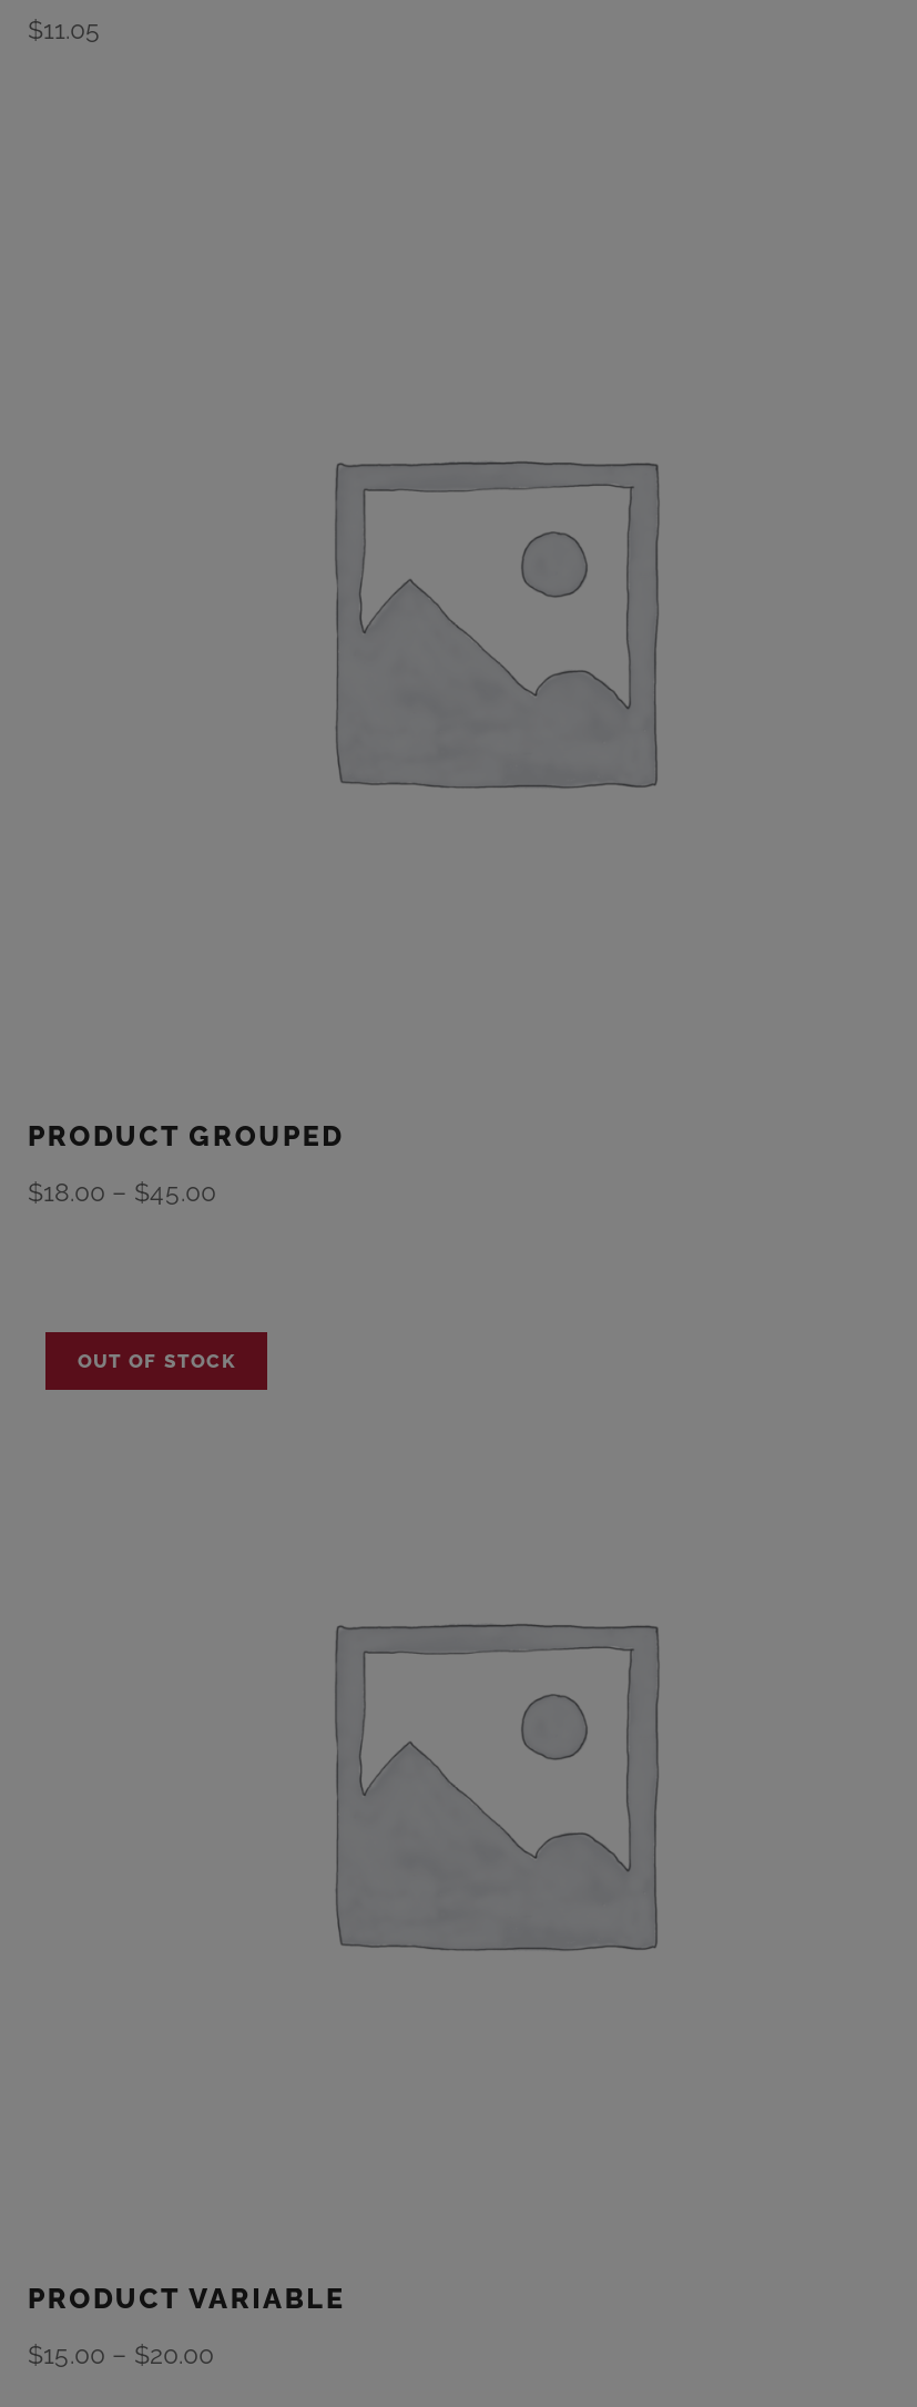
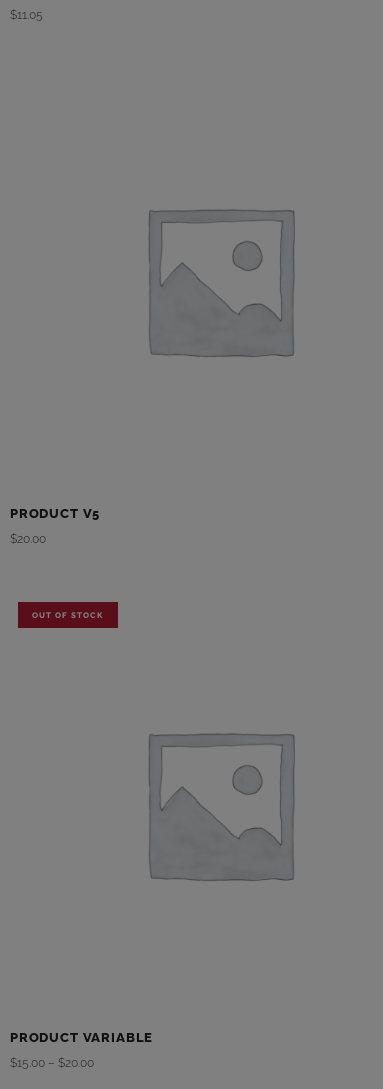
[28,1119,344,1153] PRODUCT GROUPED -> [10,506,100,521] PRODUCT V5
[28,1176,216,1207] $18.00 – $45.00 -> [10,532,46,546] $20.00

